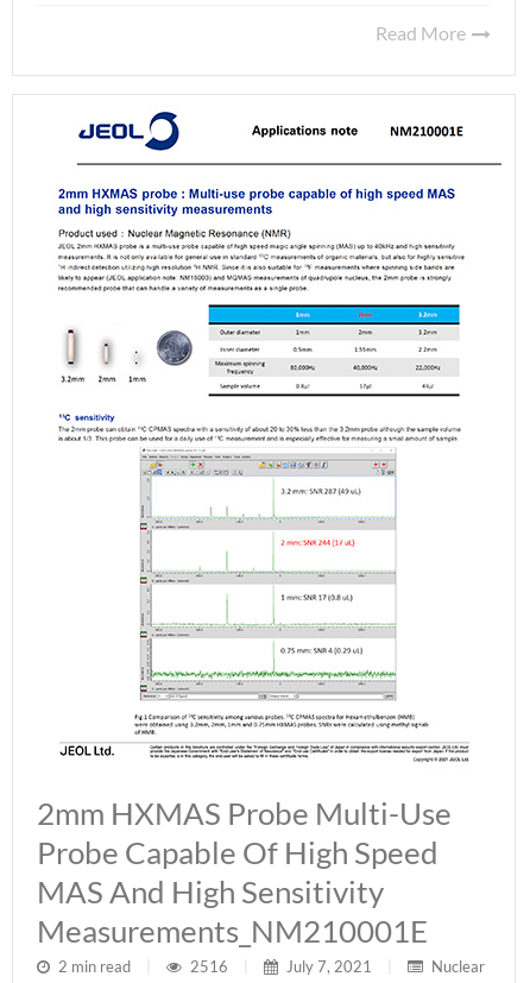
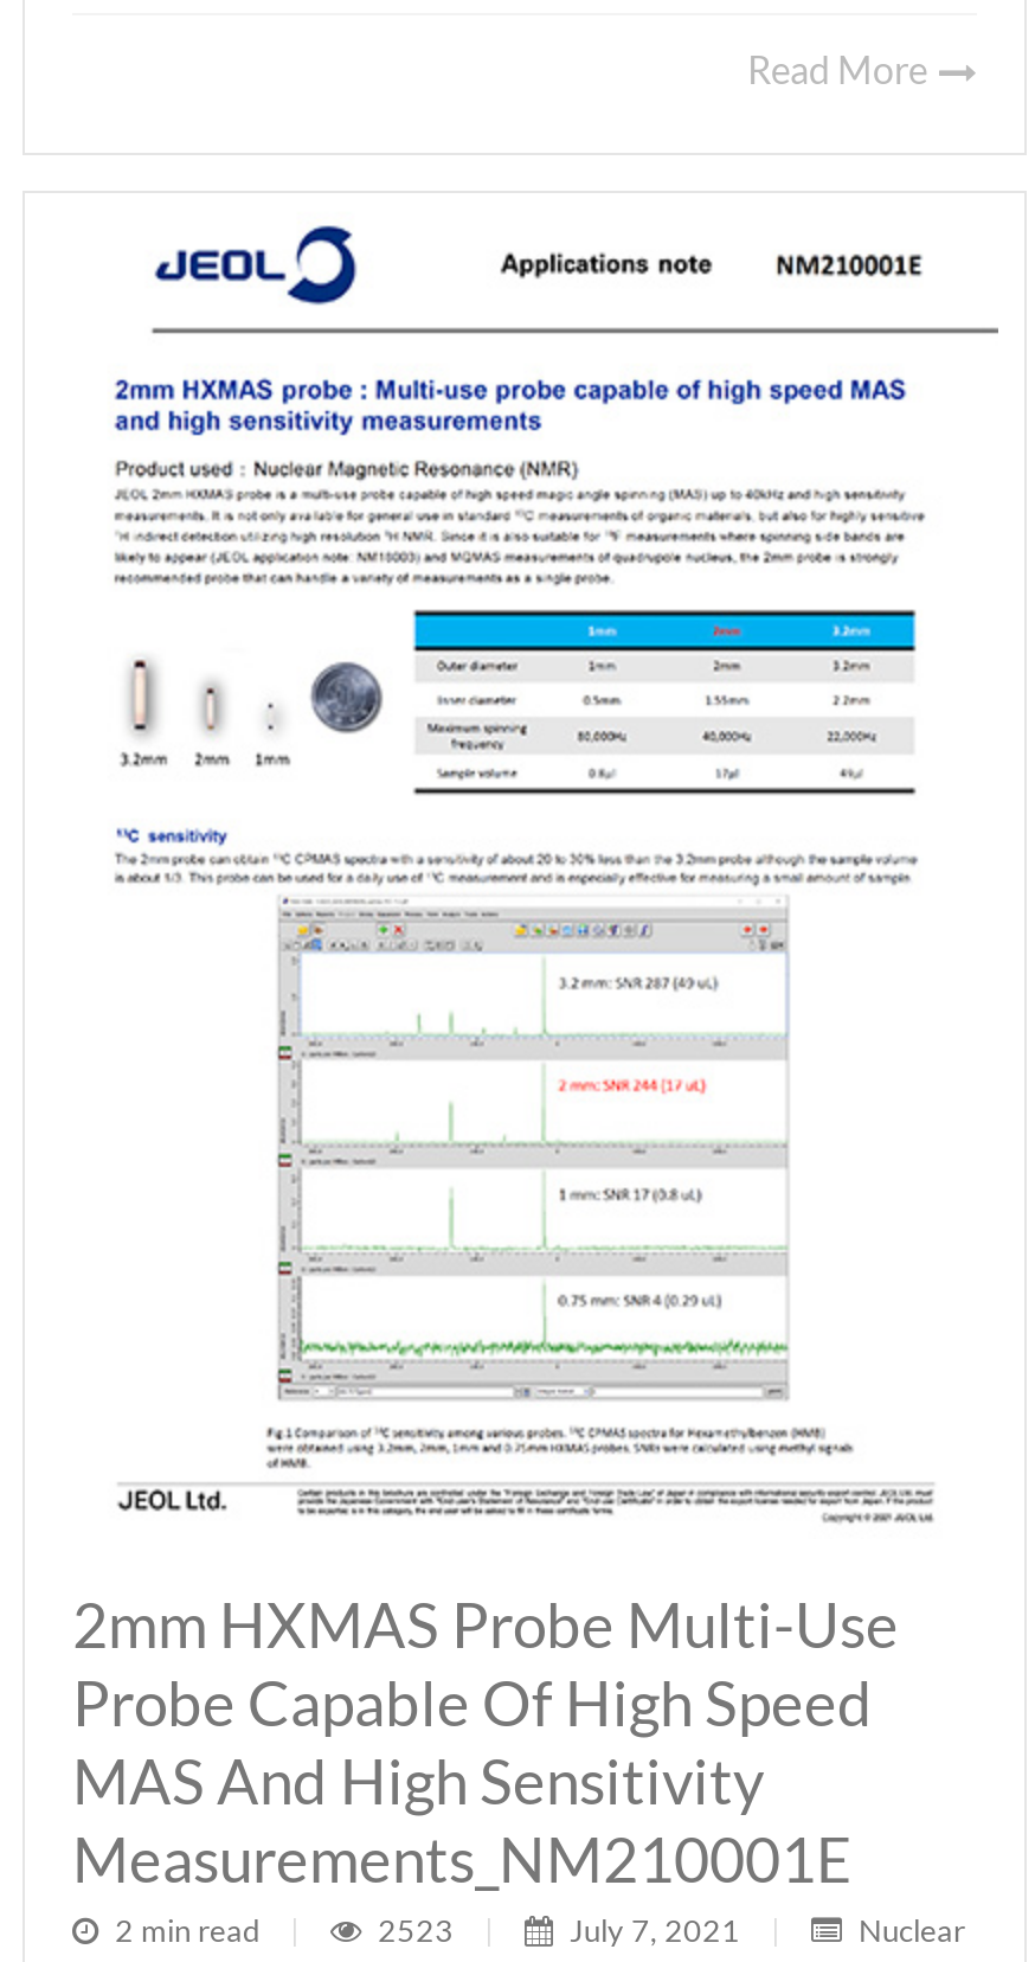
[190,957,232,976] 2516 -> [378,1911,461,1949] 2523

